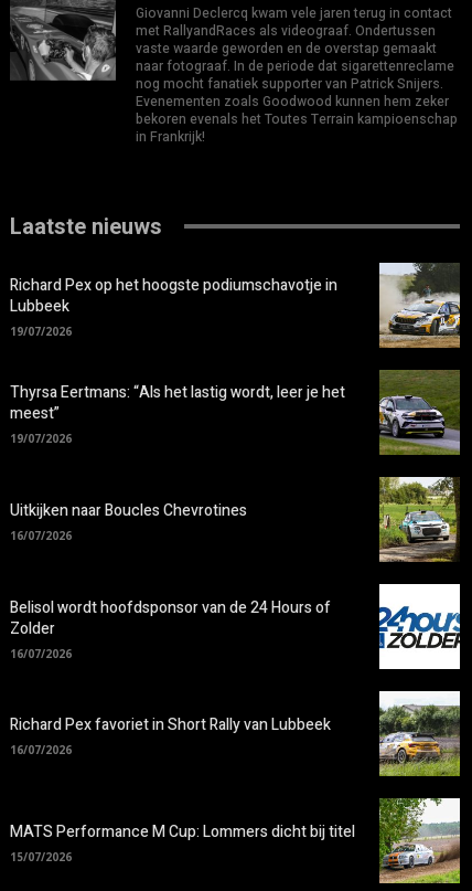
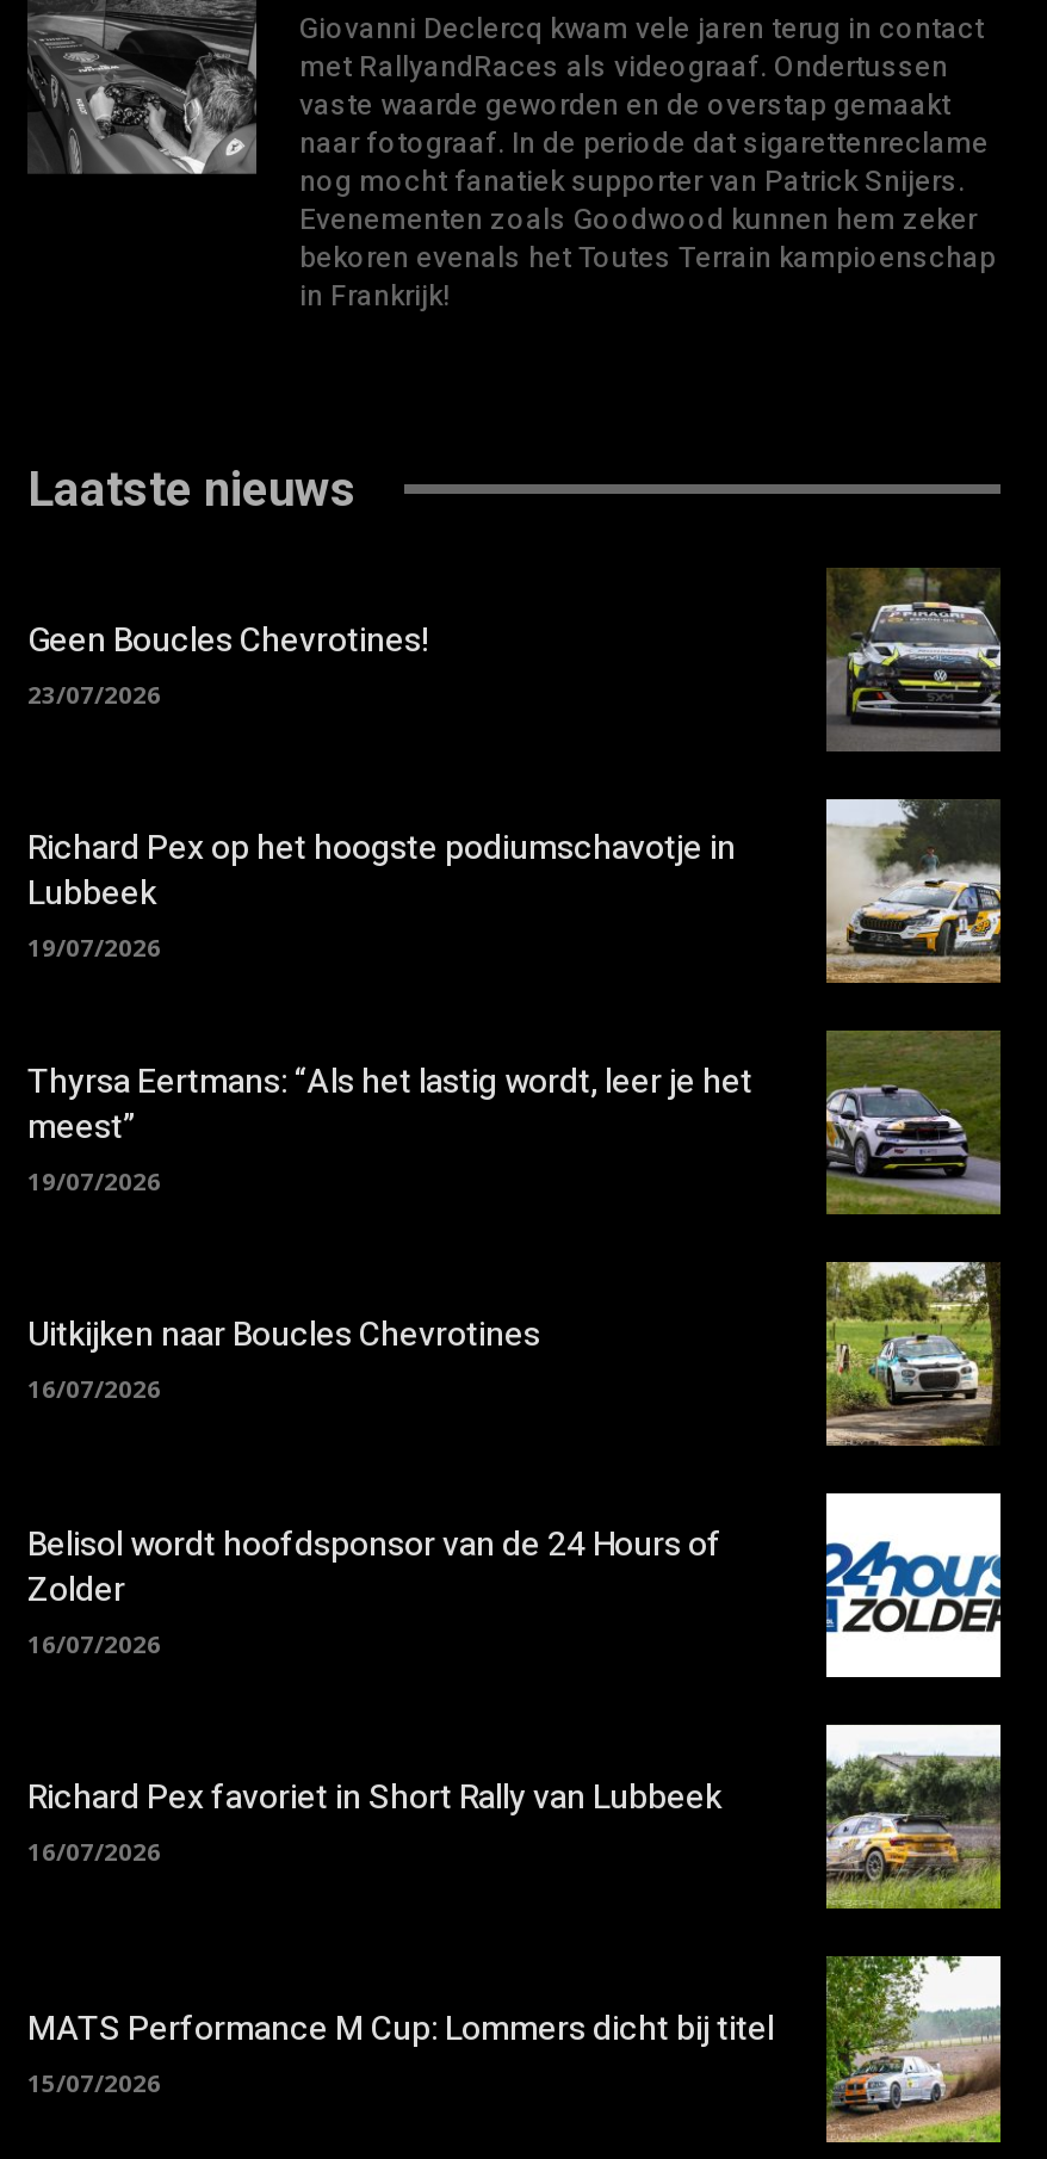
none -> [27,615,428,710] Geen Boucles Chevrotines! | 23/07/2026
none -> [826,568,1000,751] [image]

